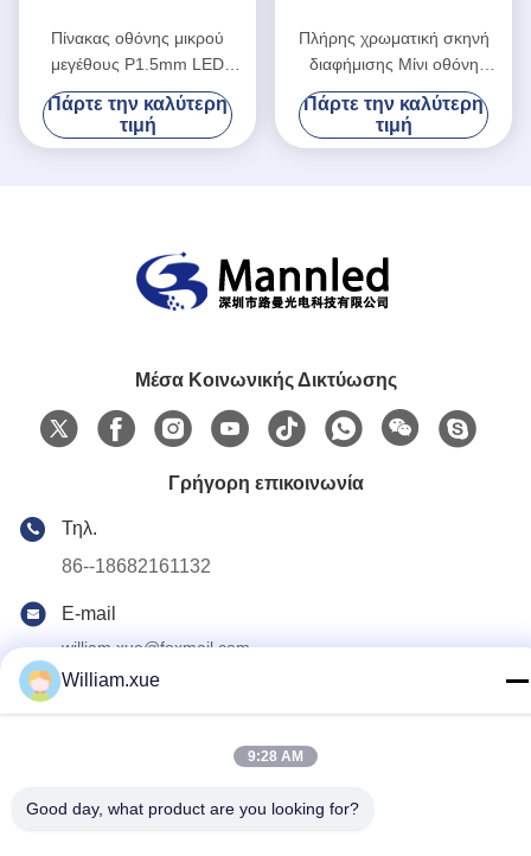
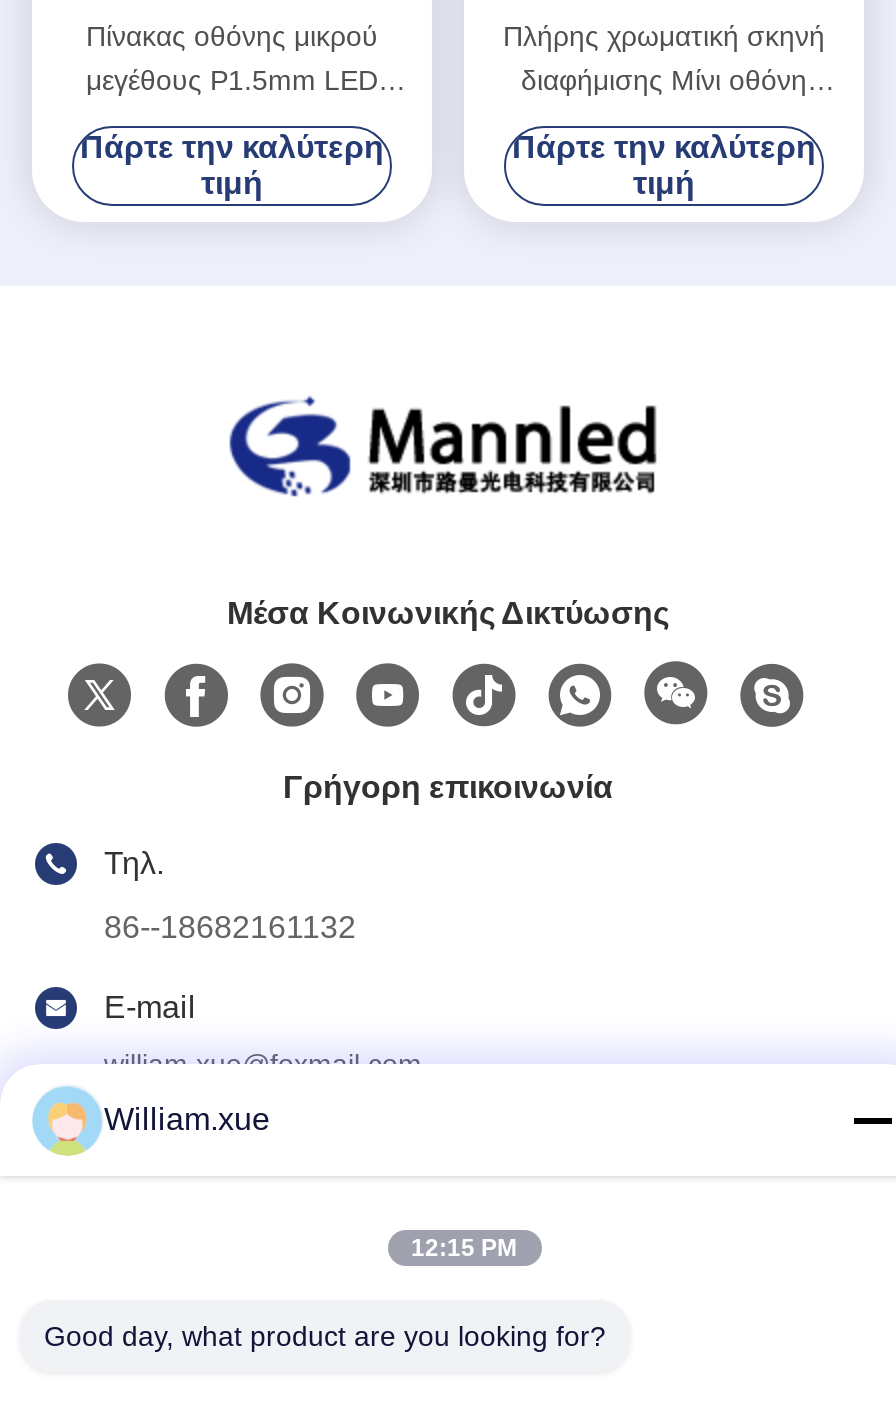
[247,748,303,765] 9:28 AM -> [411,1234,517,1262] 12:15 PM

